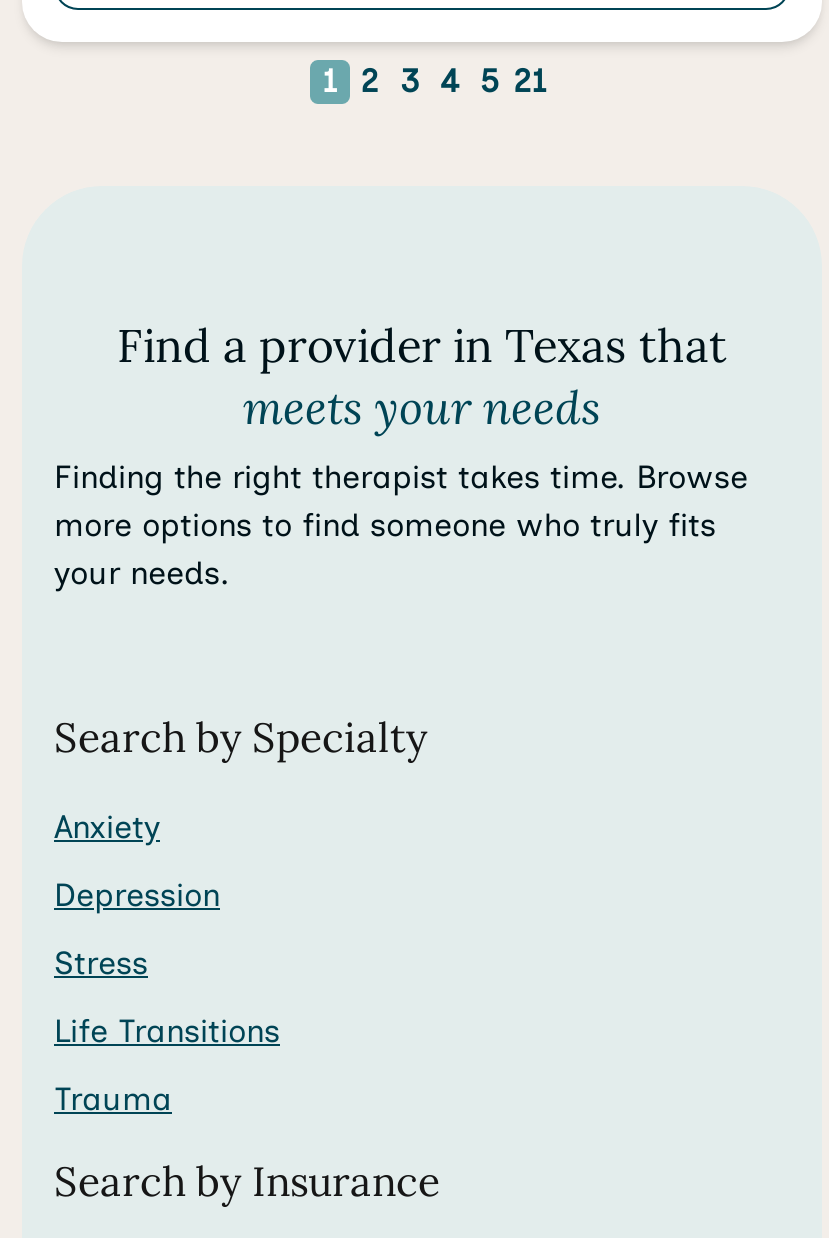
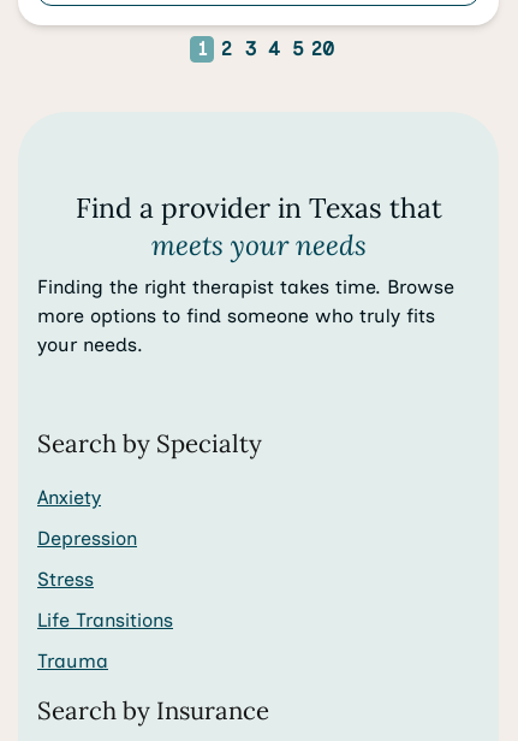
[323,62,546,100] 1 2 3 4 5 21 -> [198,37,335,60] 1 2 3 4 5 20

